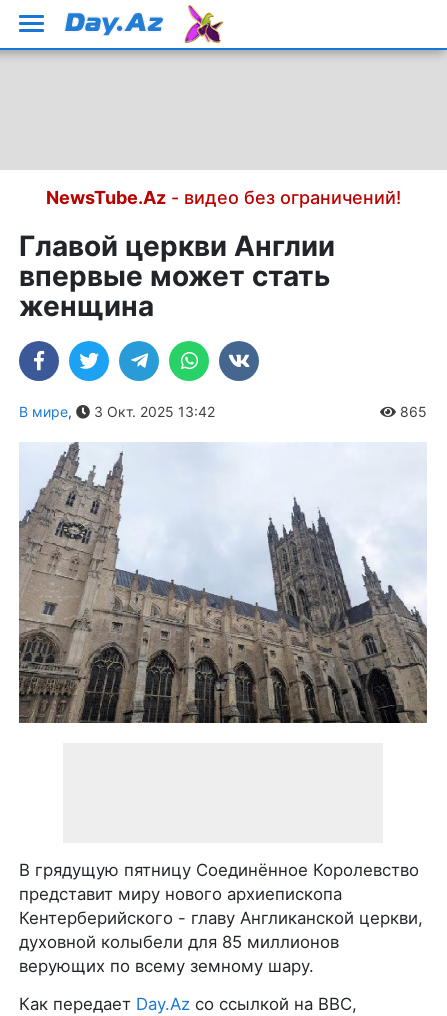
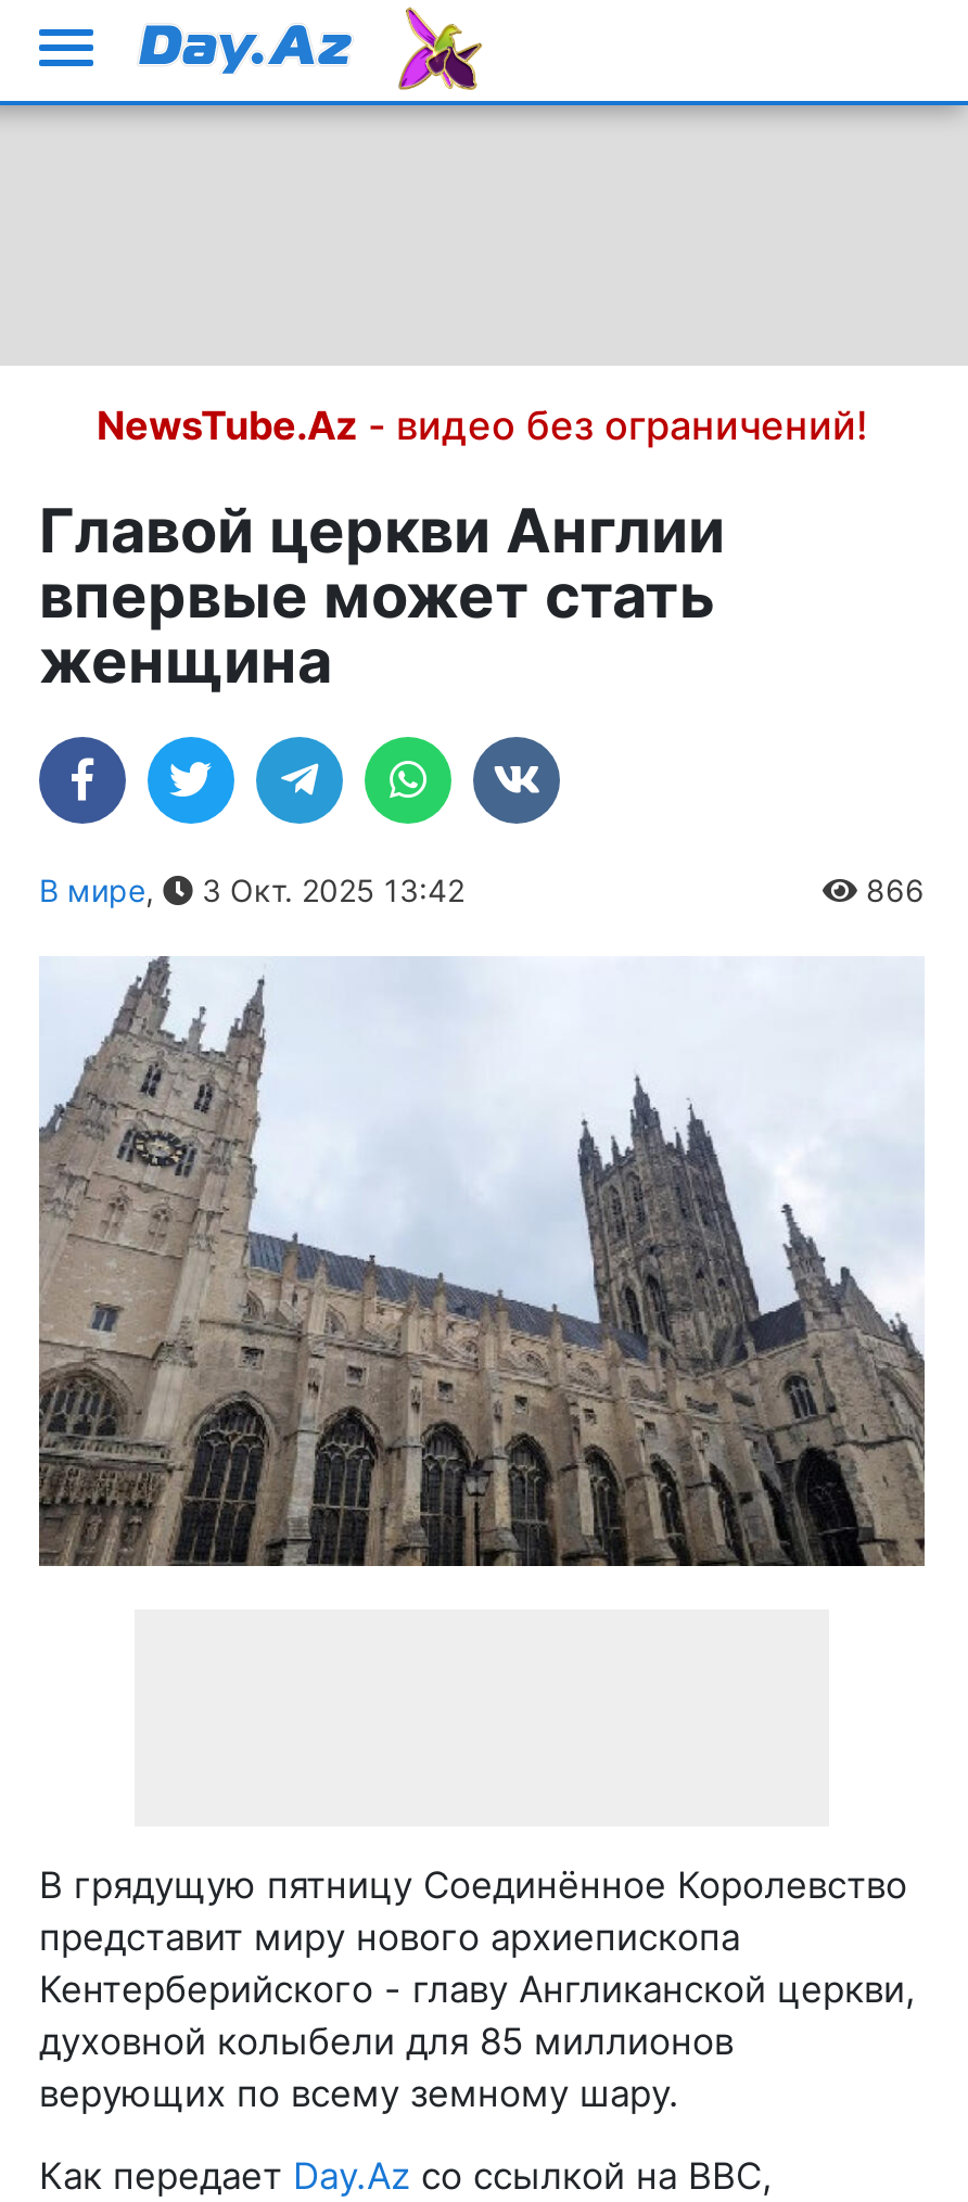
[396,403,427,420] 865 -> [857,871,925,908] 866

